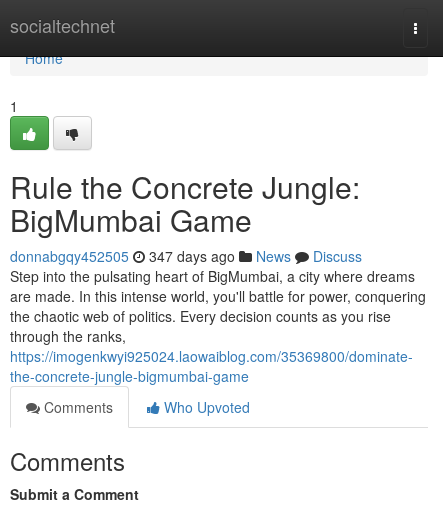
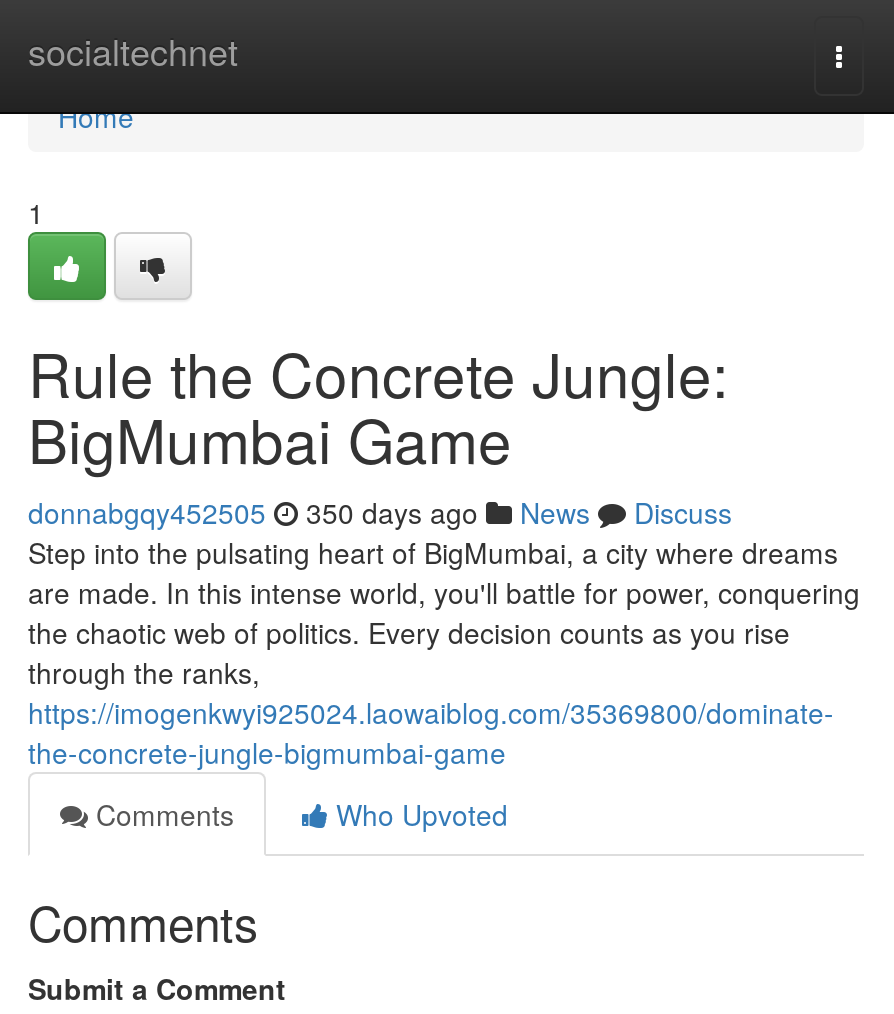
[10,246,362,266] donnabgqy452505 347 days ago News Discuss -> [28,492,732,532] donnabgqy452505 350 days ago News Discuss

